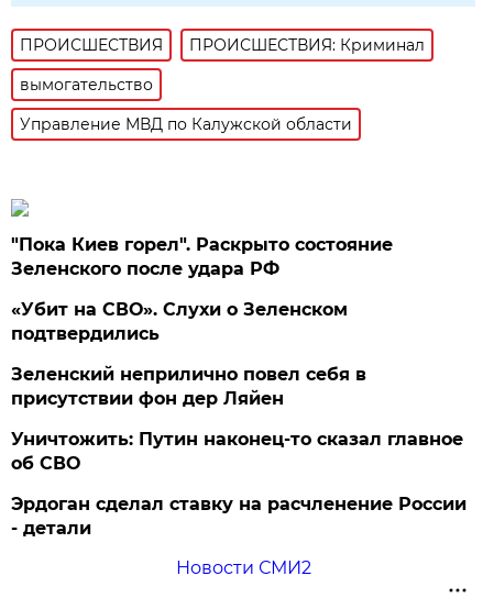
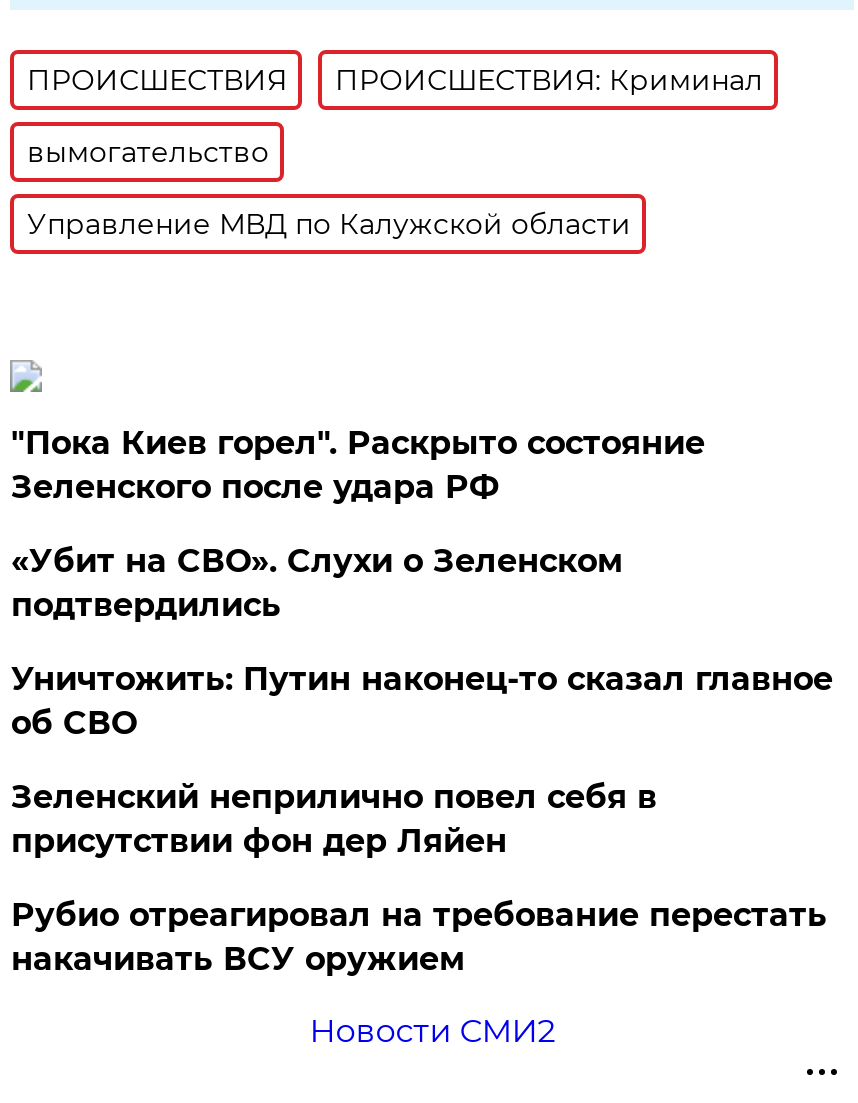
moved [11,364,367,409] -> [11,778,657,860]: Зеленский неприлично повел cебя в | присутствии фон дер Ляйен
moved [11,429,464,474] -> [11,660,833,742]: Уничтожить: Путин наконец-то сказал главное | об СВО
[11,493,467,539] Эрдоган сделал ставку на расчленение России | - детали -> [11,896,827,978] Рубио отреагировал на требование перестать | накачивать ВСУ оружием

